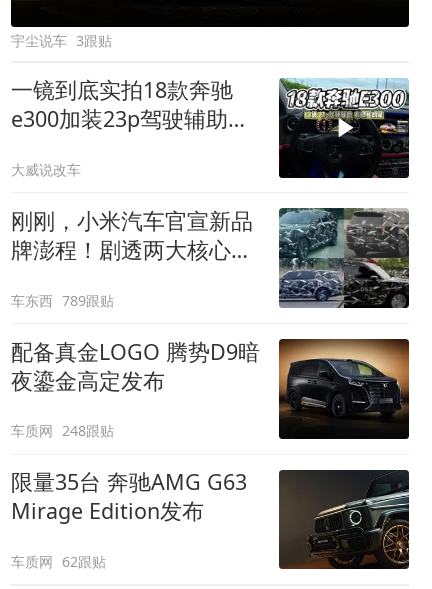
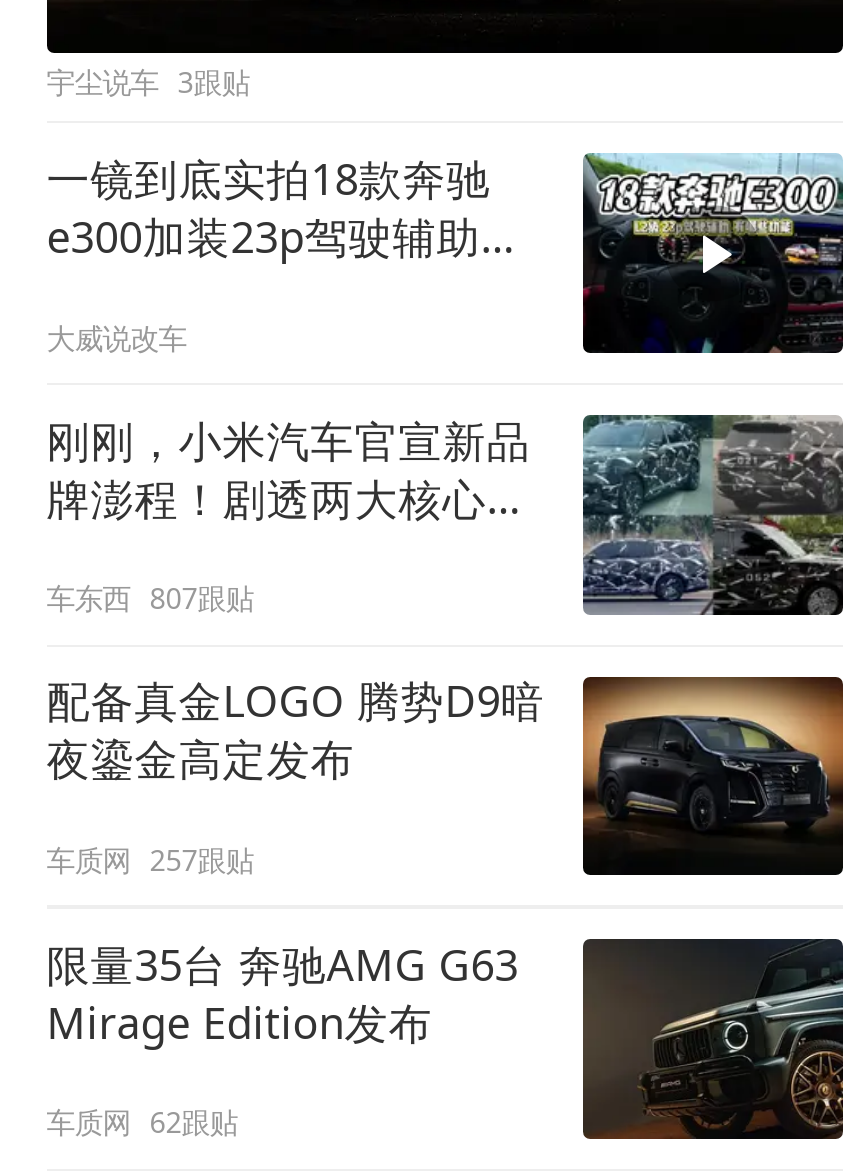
[11,290,114,309] 车东西 789跟贴 -> [46,579,254,617] 车东西 807跟贴
[11,421,114,440] 车质网 248跟贴 -> [46,840,254,878] 车质网 257跟贴

